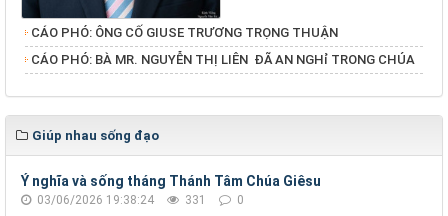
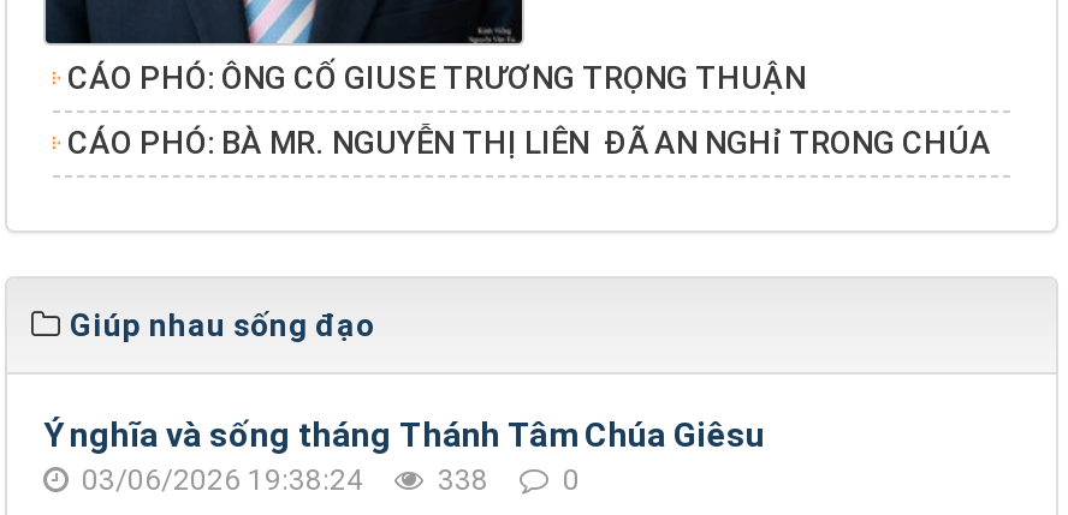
[34,193,244,207] 03/06/2026 19:38:24 331 0 -> [75,464,580,497] 03/06/2026 19:38:24 338 0

